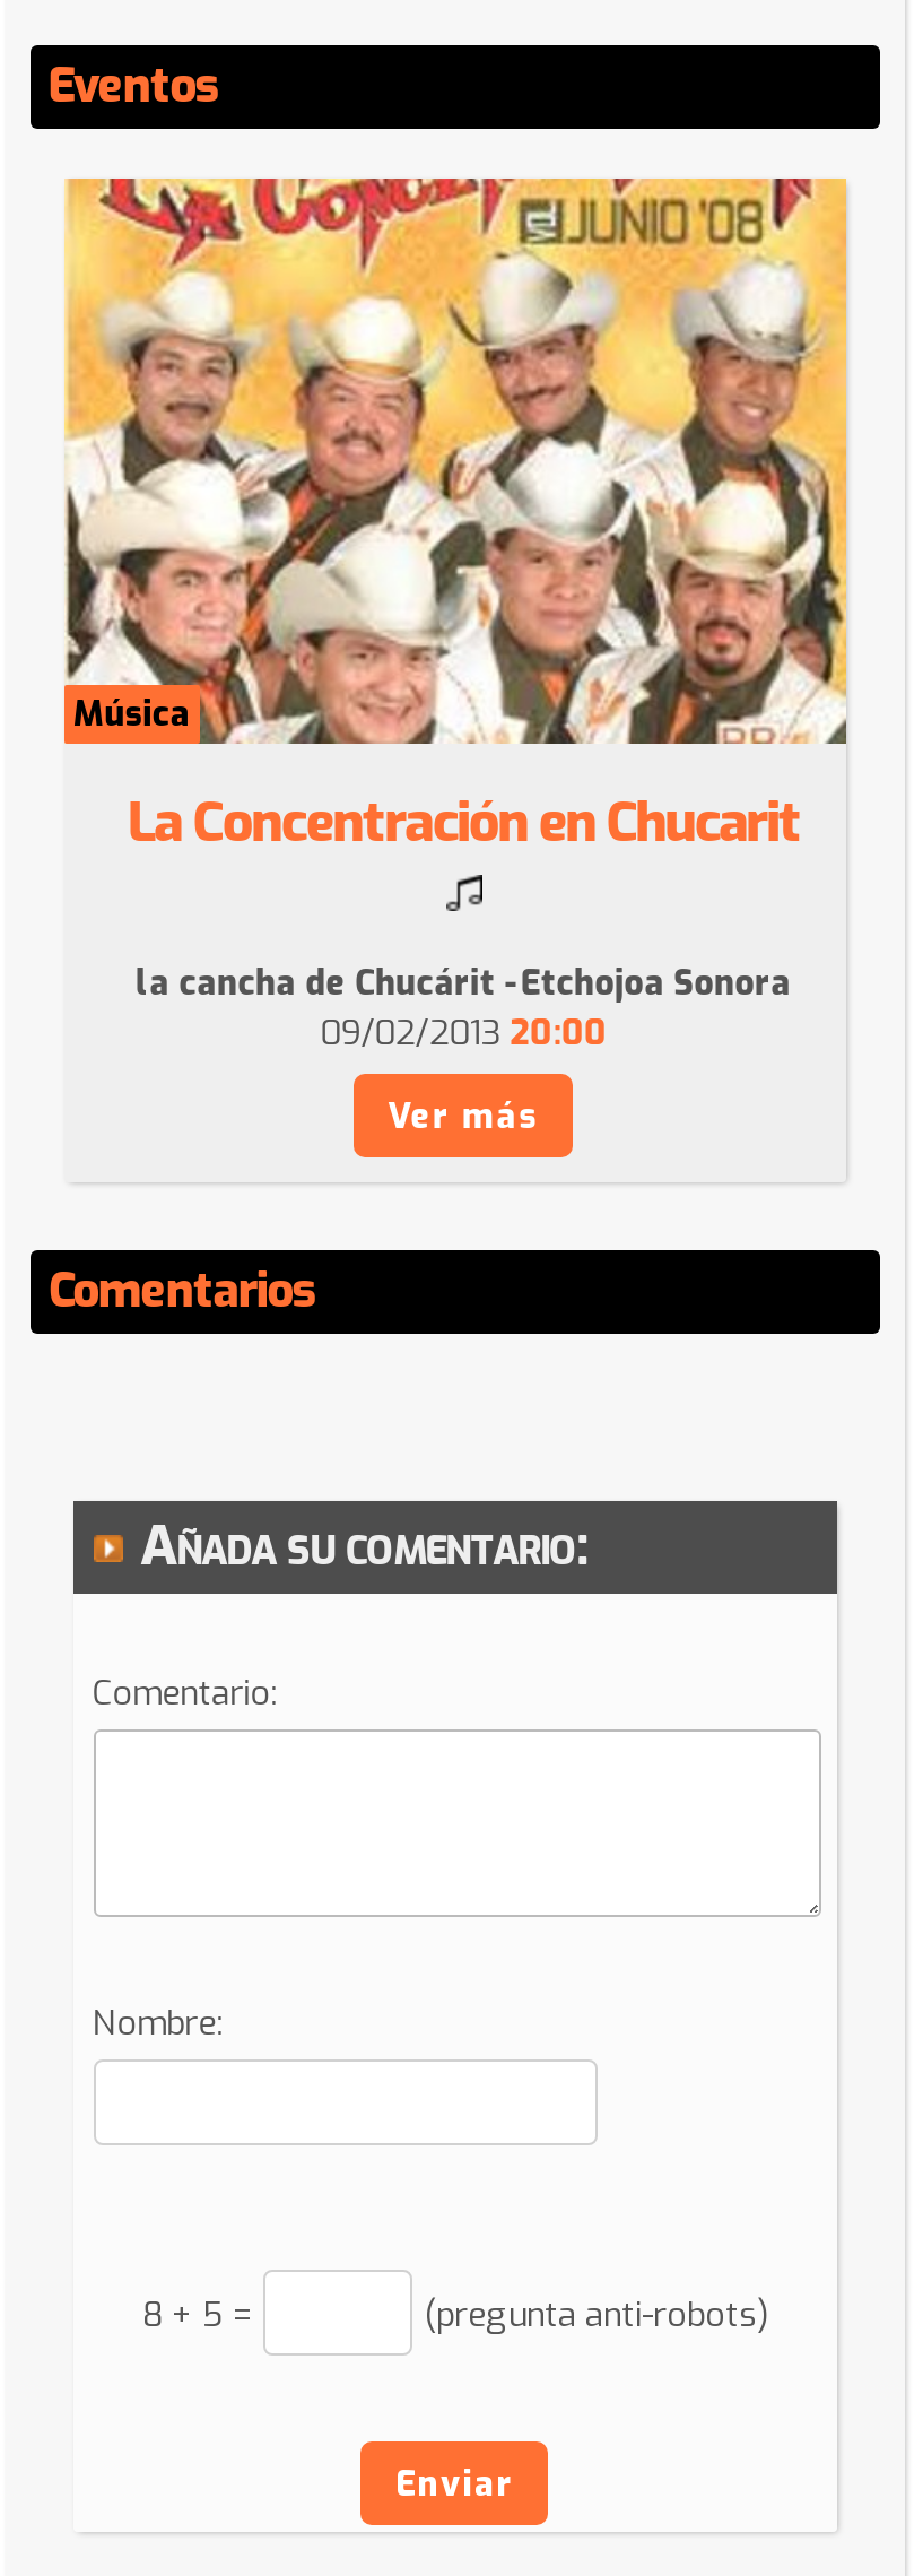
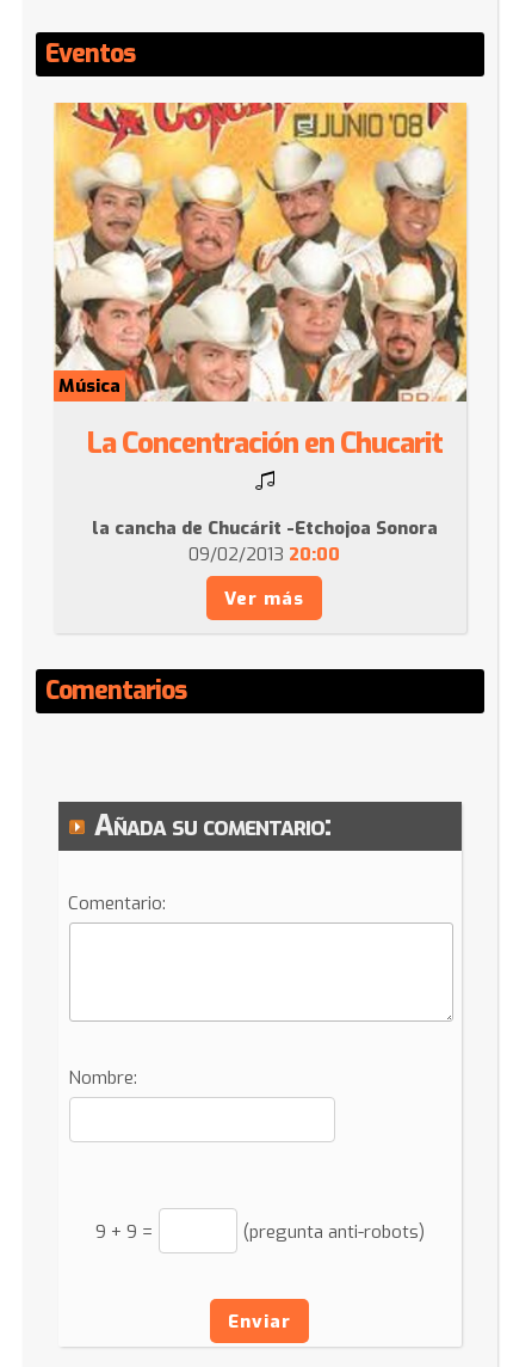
[142,2292,253,2338] 8 + 5 = -> [95,1220,153,1244] 9 + 9 =

